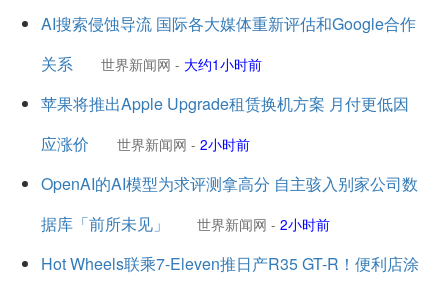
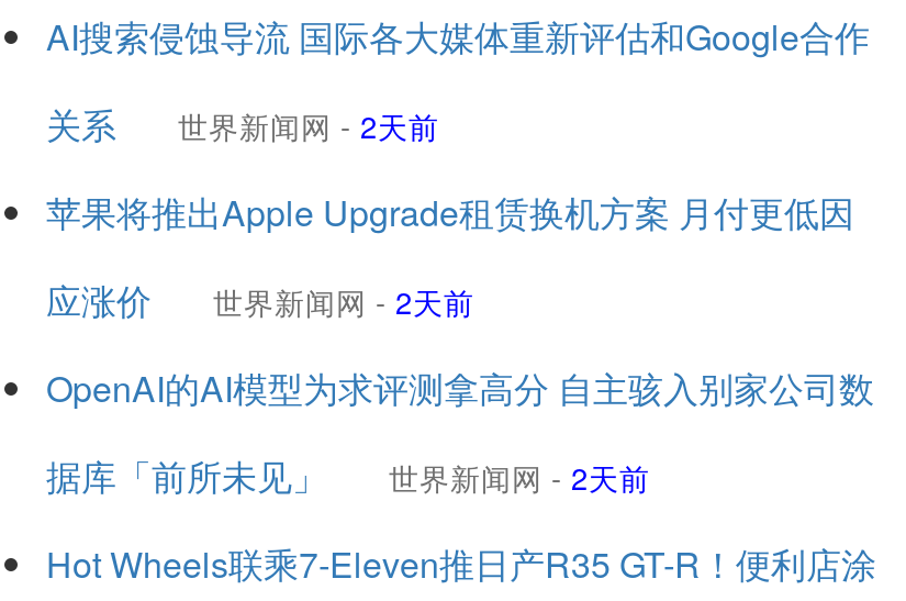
[101,54,262,74] 世界新闻网 - 大约1小时前 -> [178,103,439,147] 世界新闻网 - 2天前
[117,134,250,154] 世界新闻网 - 2小时前 -> [213,279,474,323] 世界新闻网 - 2天前
[197,214,330,234] 世界新闻网 - 2小时前 -> [389,455,650,499] 世界新闻网 - 2天前

